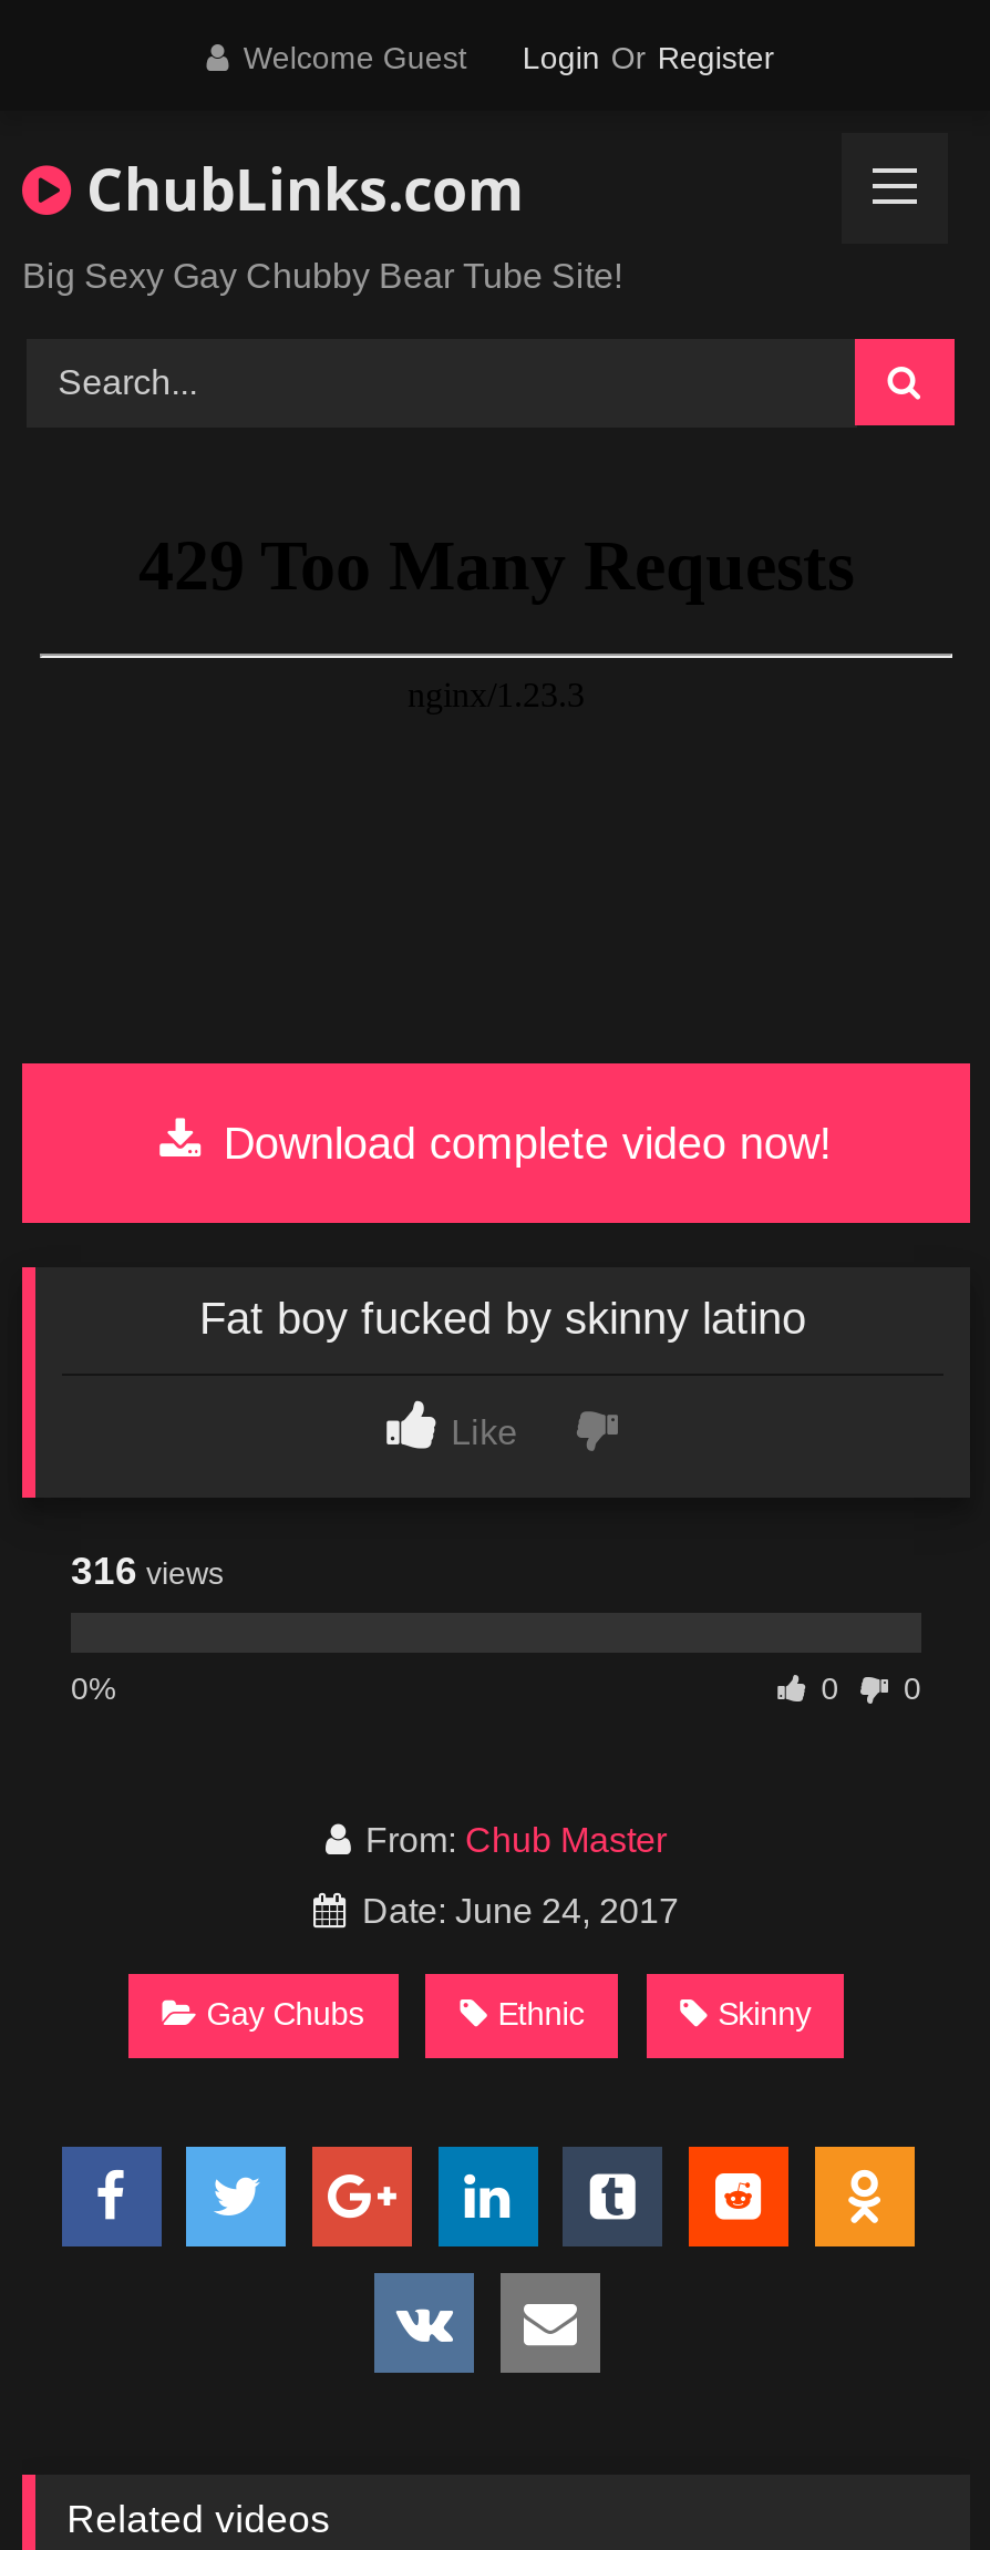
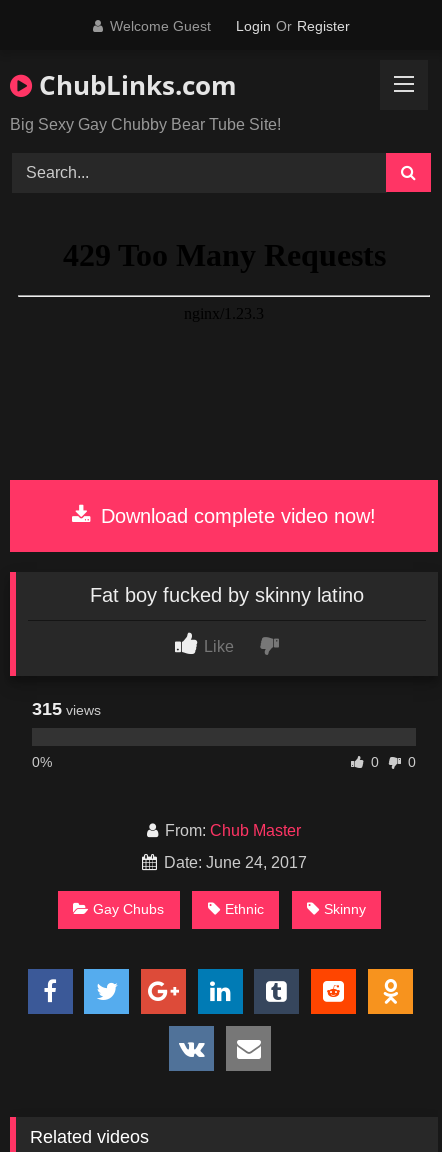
[71,1549,224,1593] 316 views -> [32,699,101,719] 315 views

